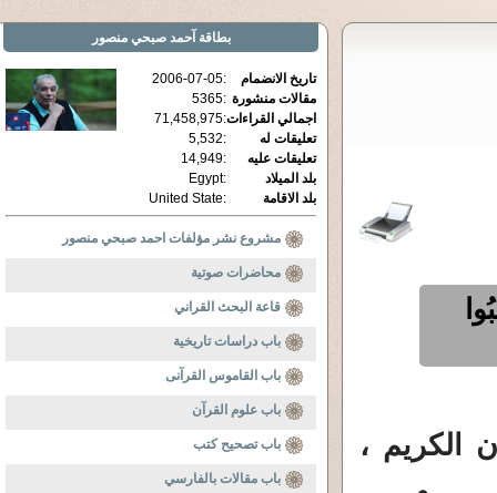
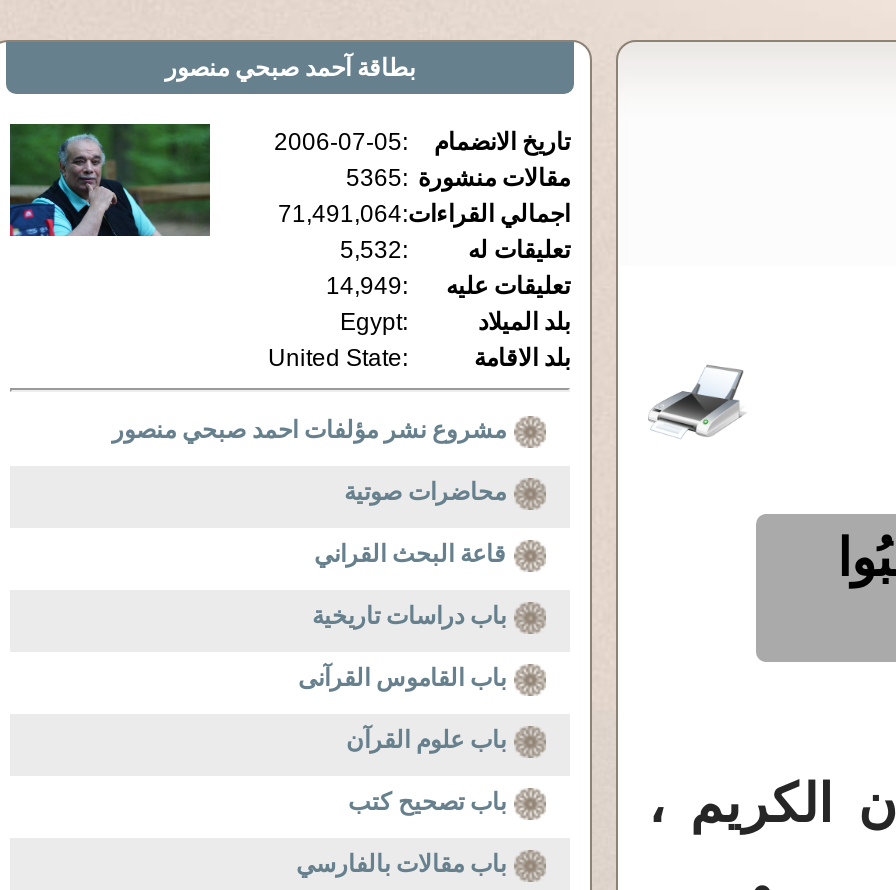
[154,111,316,126] اجمالي القراءات:71,458,975 -> [278,200,570,228] اجمالي القراءات:71,491,064

